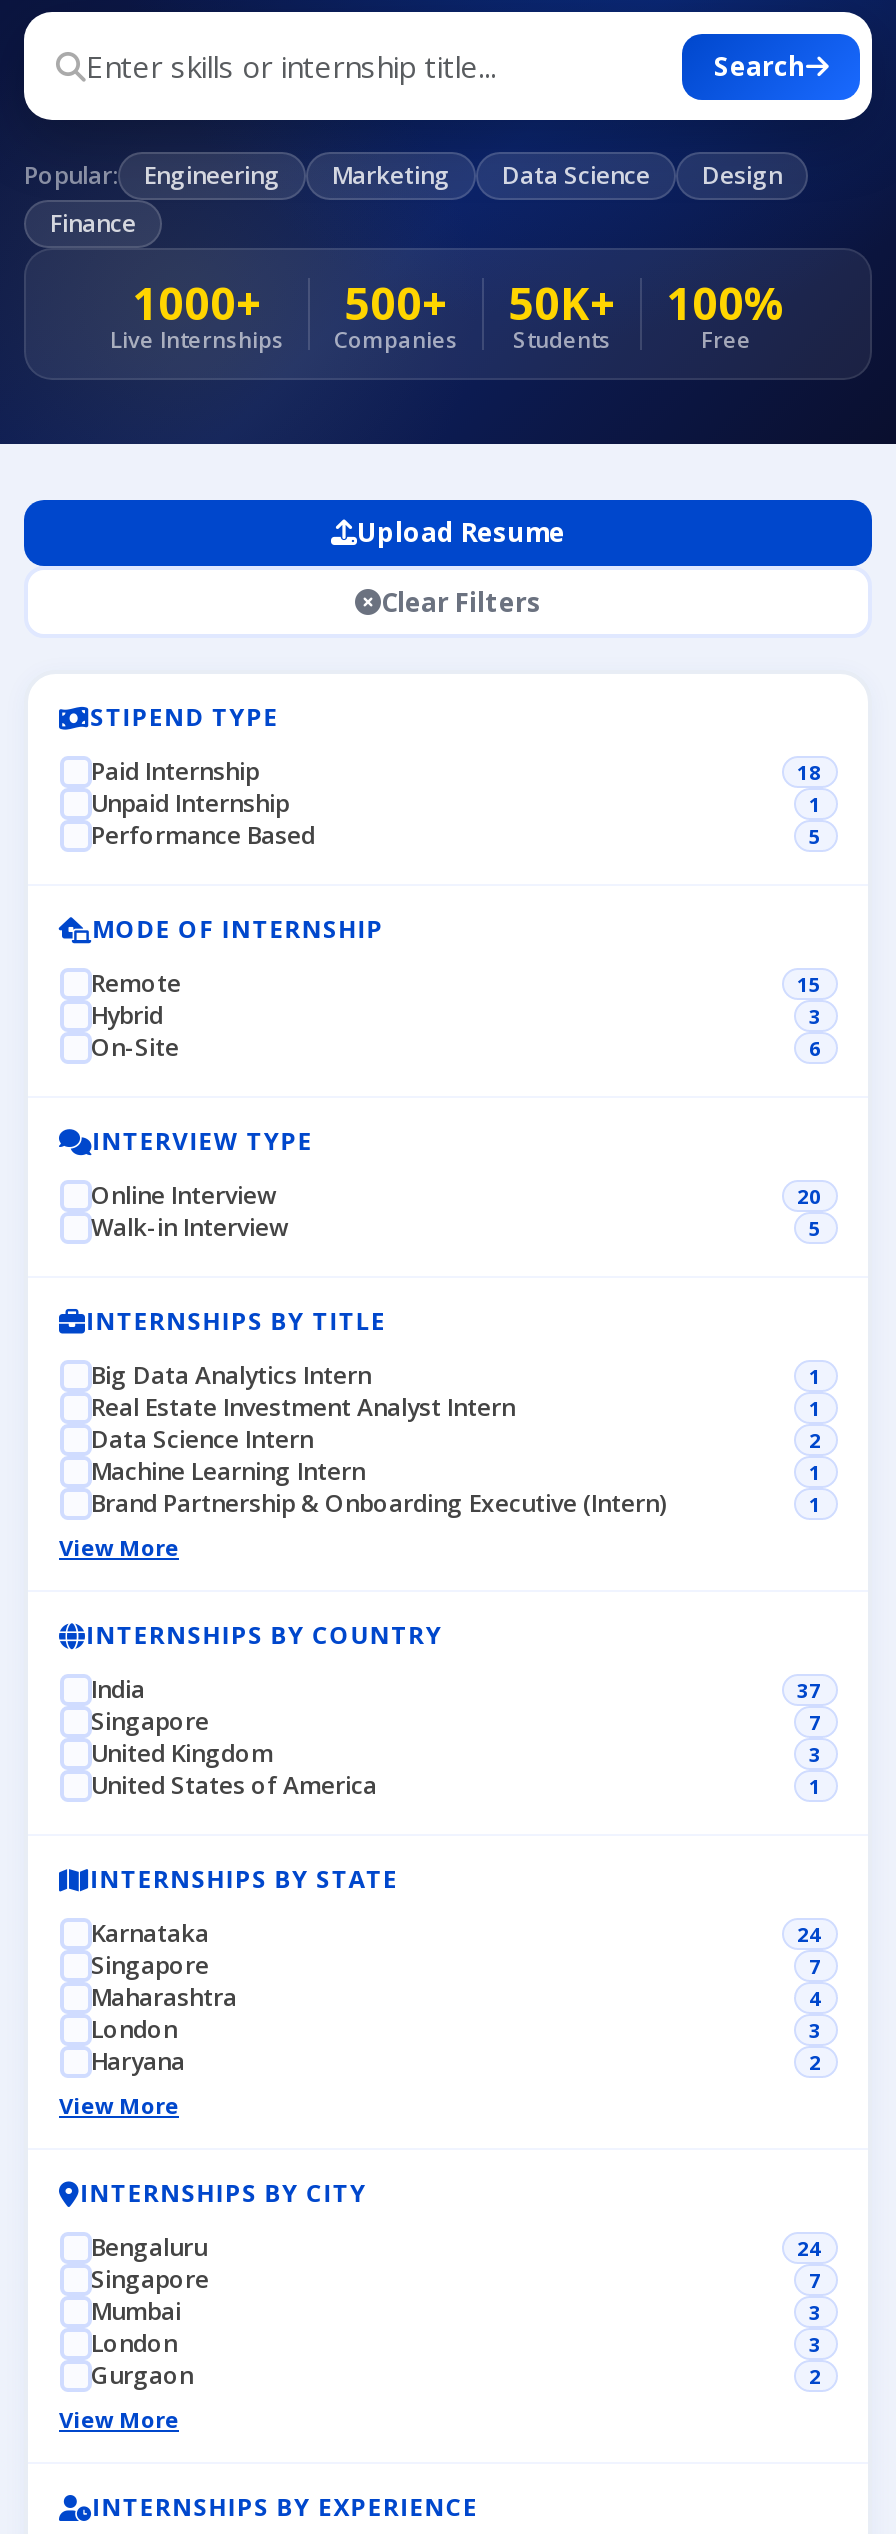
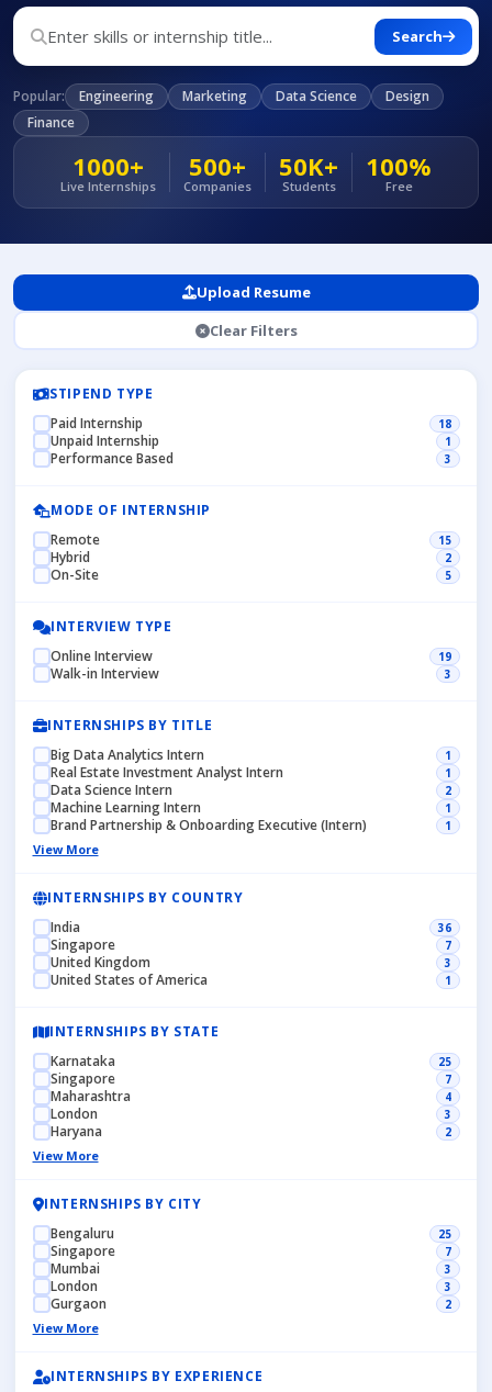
[809,821,821,849] 5 -> [444,451,451,466] 3
[809,1001,821,1029] 3 -> [444,549,451,565] 2
[809,1033,821,1061] 6 -> [444,567,451,582] 5
[797,1181,821,1209] 20 -> [438,648,451,664] 19
[809,1213,821,1241] 5 -> [444,666,451,681] 3
[797,1675,821,1703] 37 -> [438,919,451,935] 36
[797,1919,821,1947] 24 -> [438,1053,451,1069] 25
[797,2233,821,2261] 24 -> [438,1226,451,1241] 25

